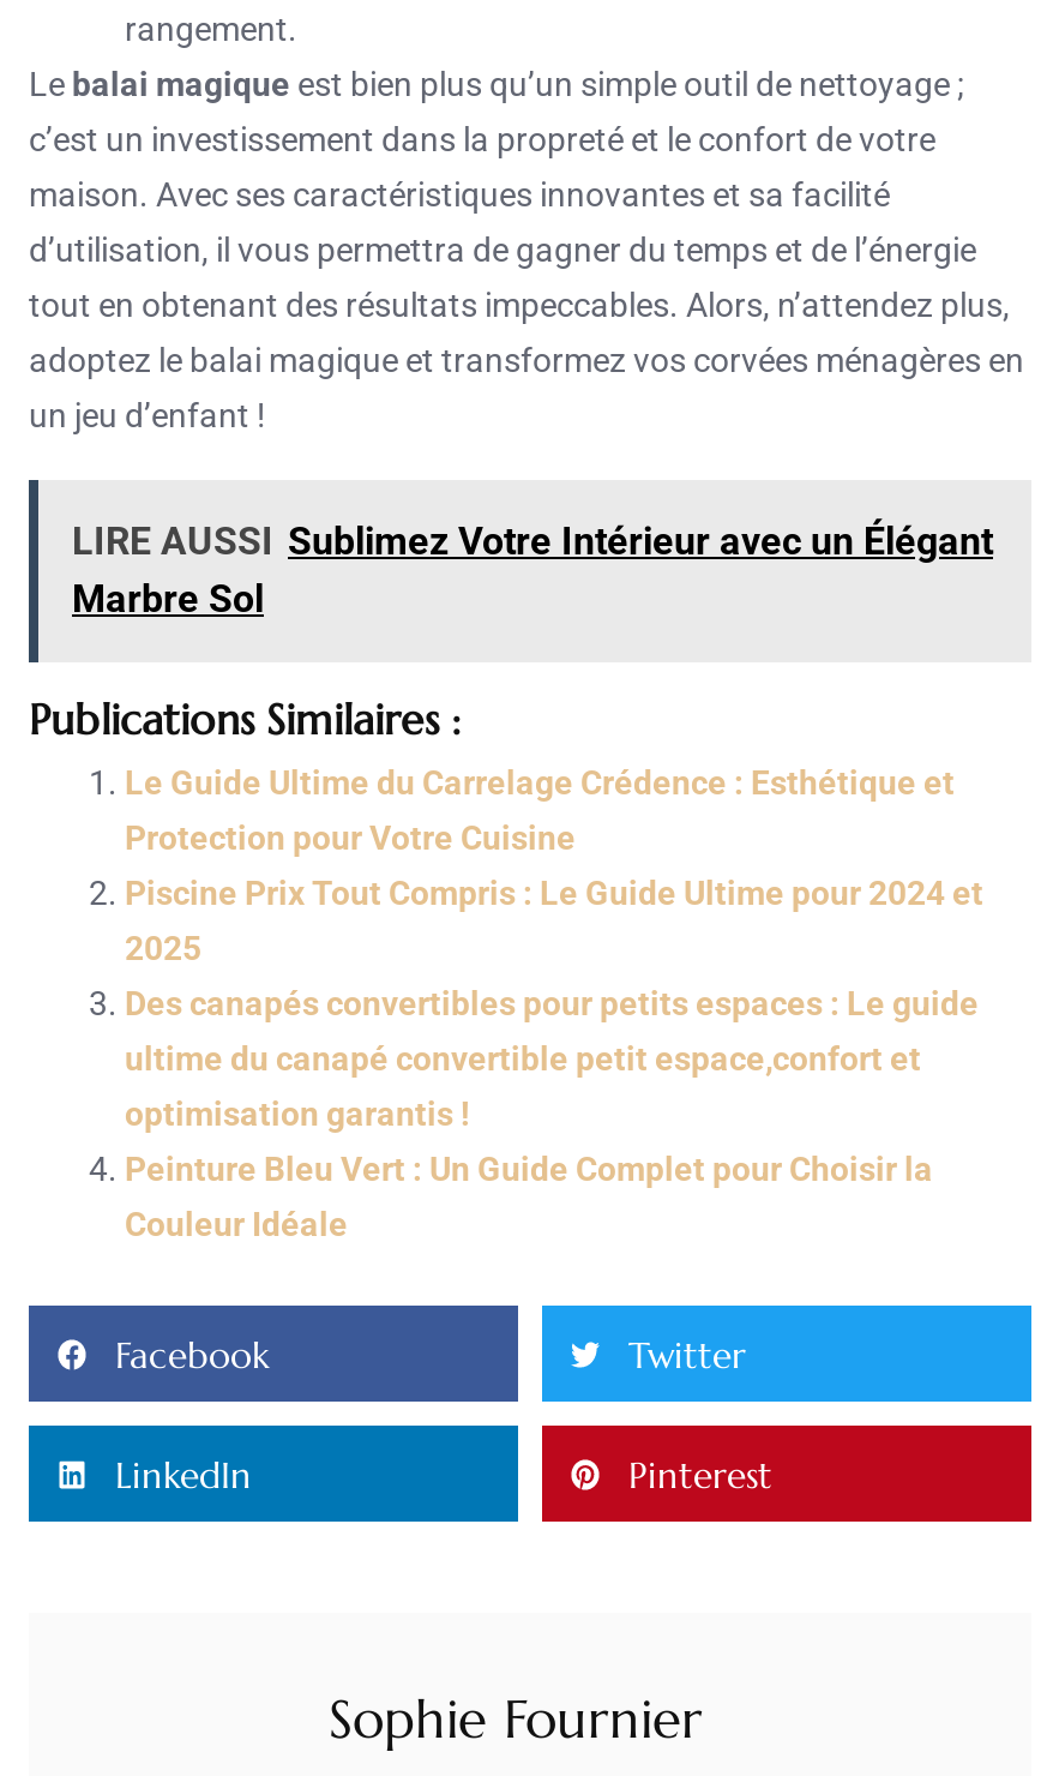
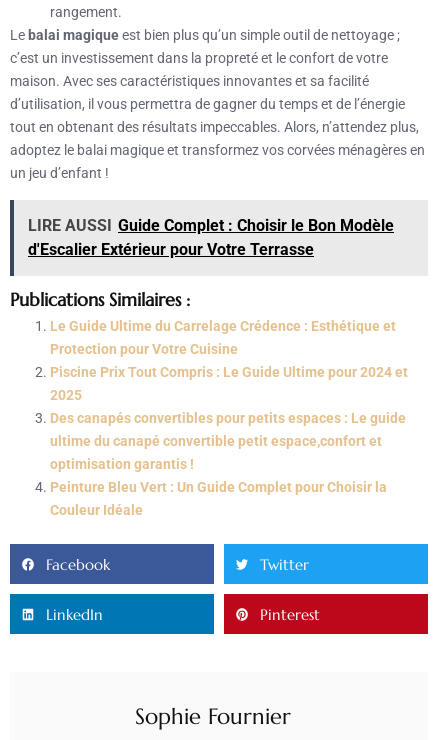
[72,520,993,623] LIRE AUSSI Sublimez Votre Intérieur avec un Élégant | Marbre Sol -> [28,216,394,259] LIRE AUSSI Guide Complet : Choisir le Bon Modèle | d'Escalier Extérieur pour Votre Terrasse

